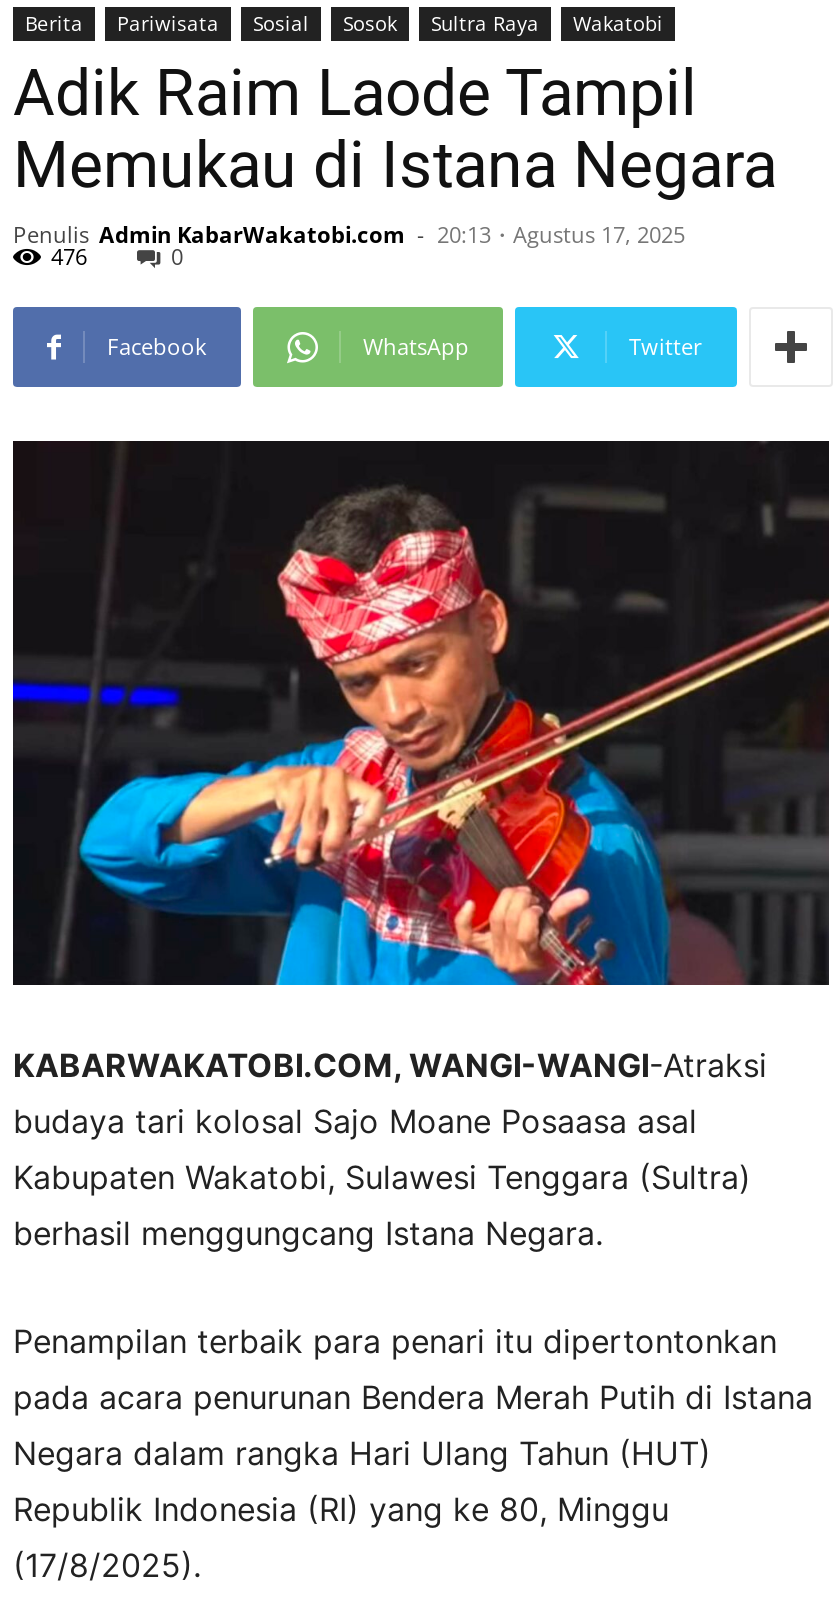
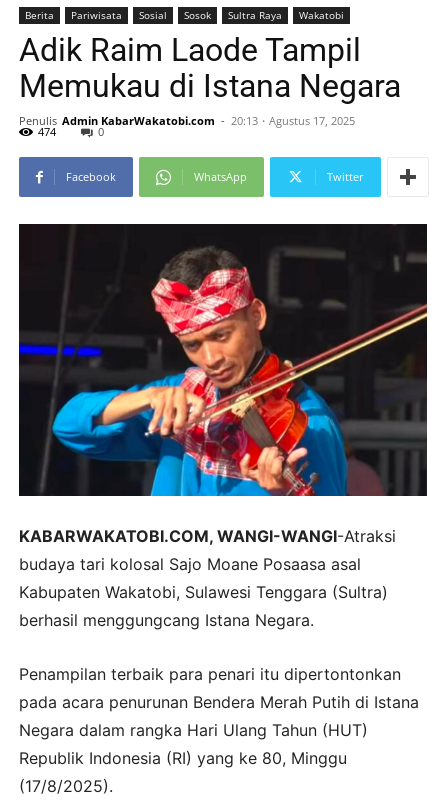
[51,241,87,271] 476 -> [38,124,56,139] 474

